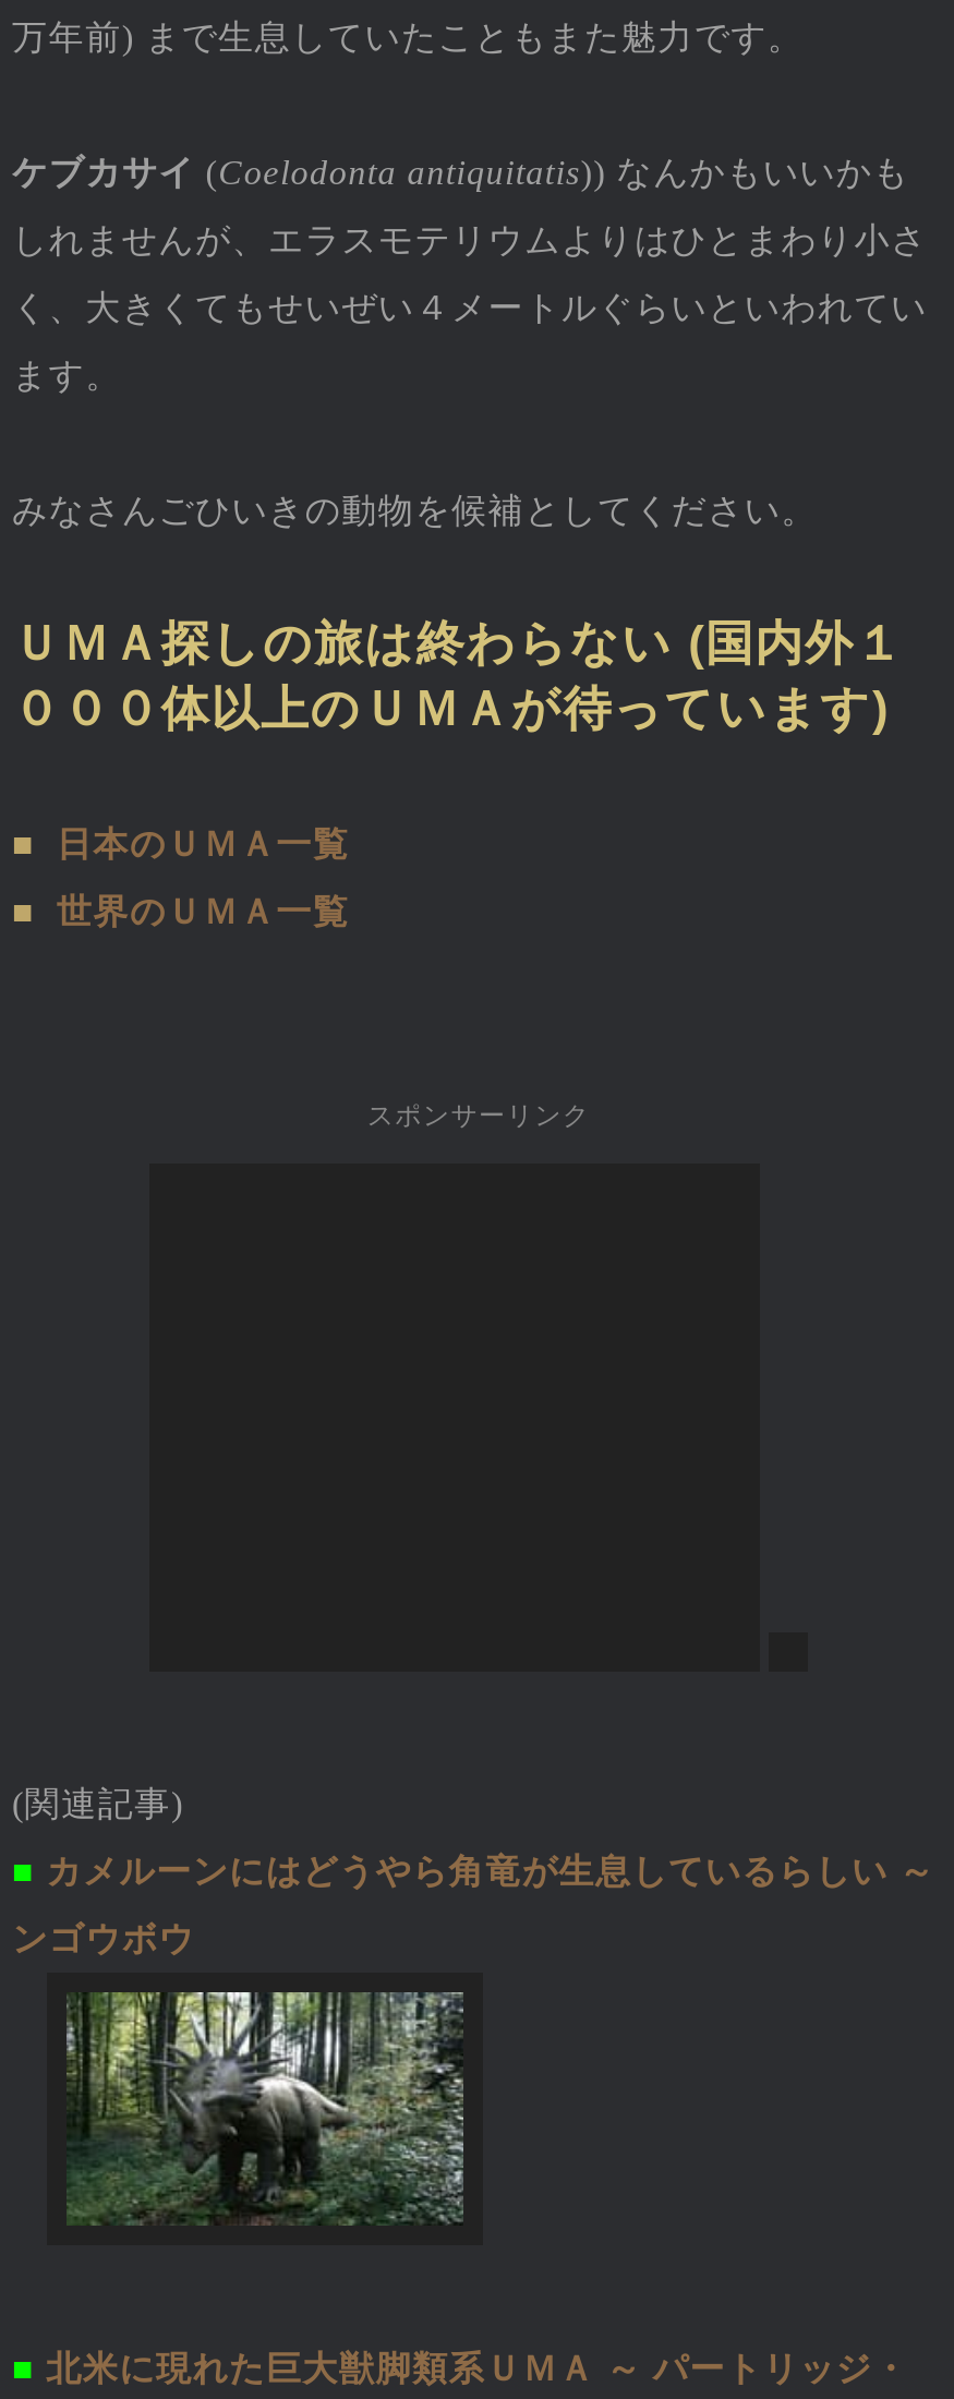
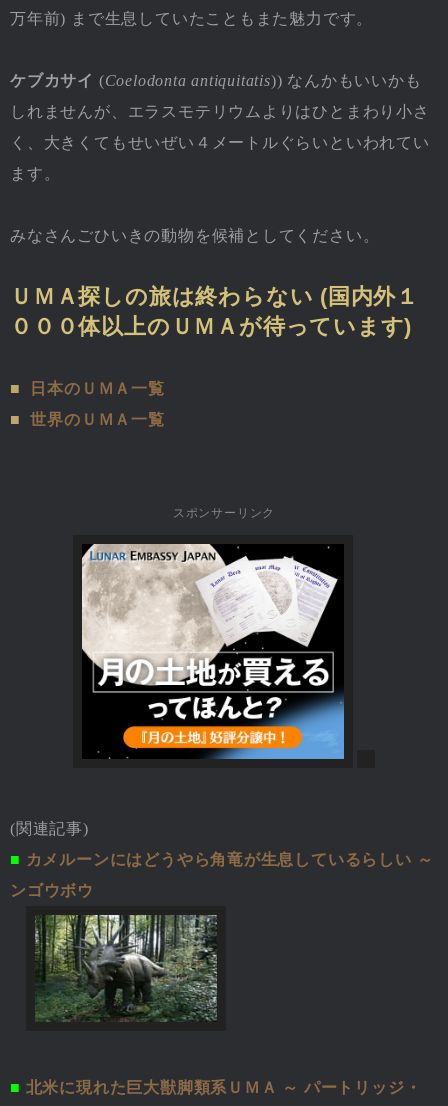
none -> [81,543,345,760] [image]

